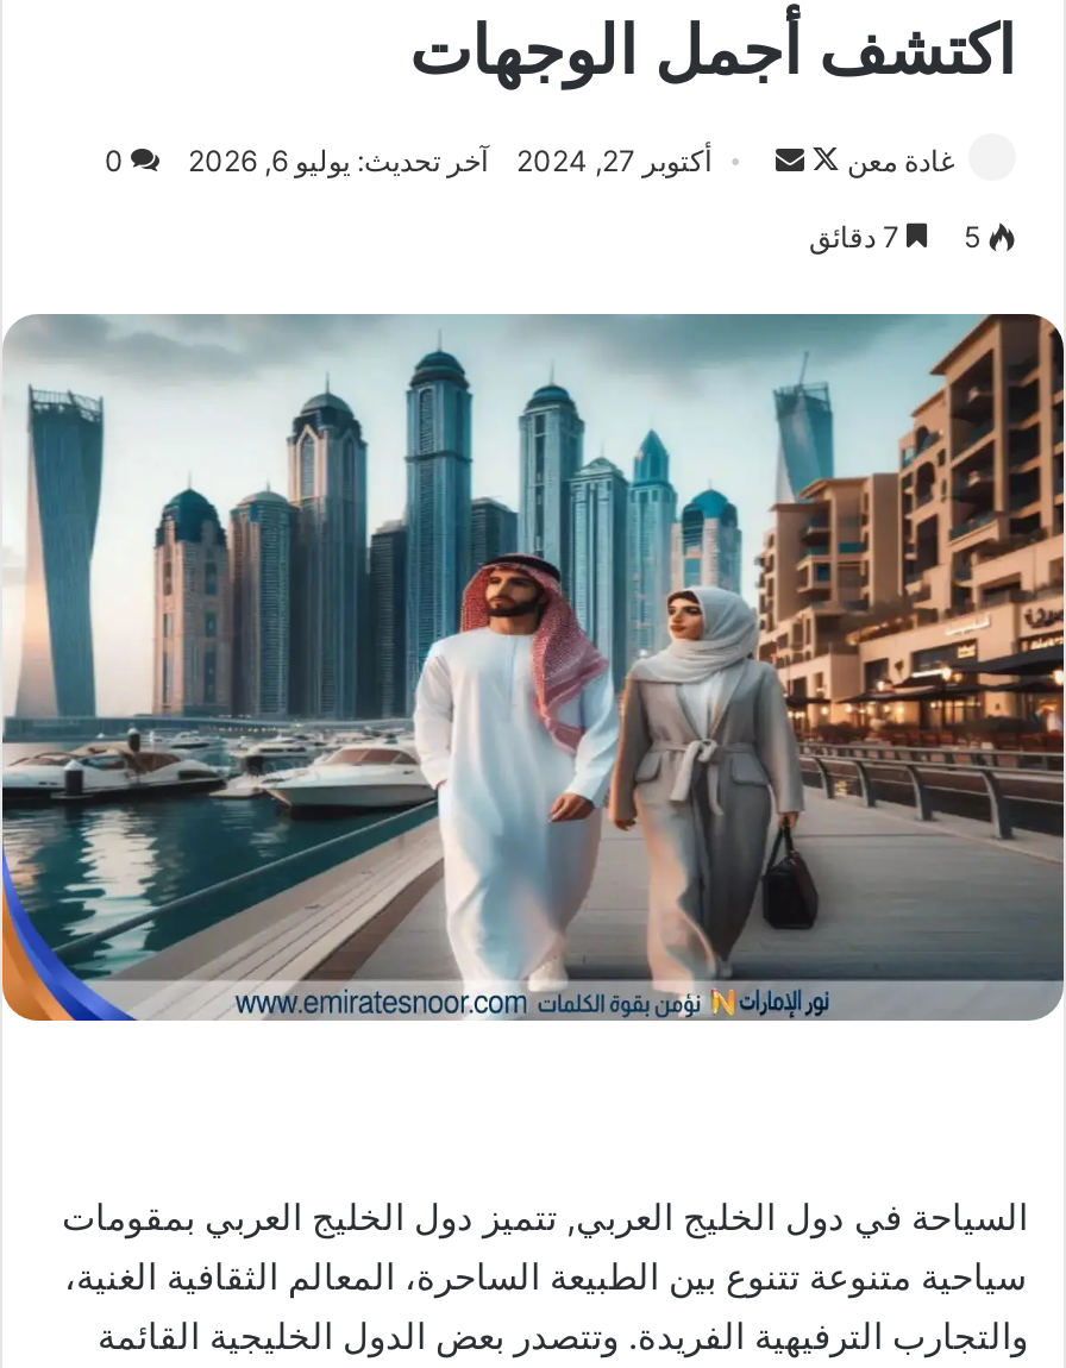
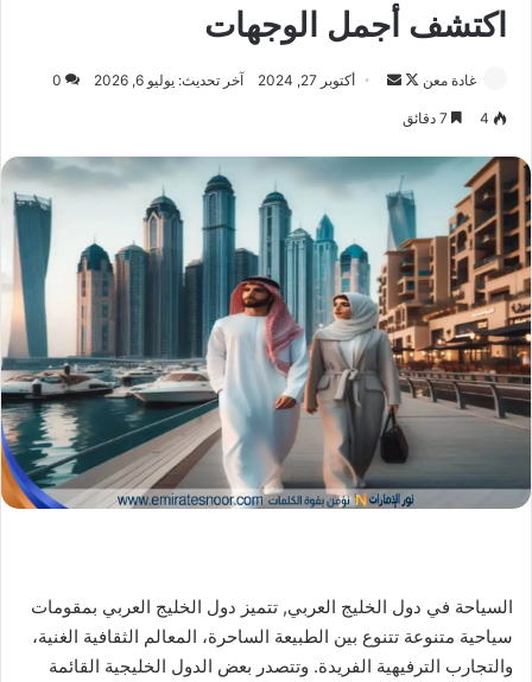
[964,219,980,255] 5 -> [480,109,489,127] 4

